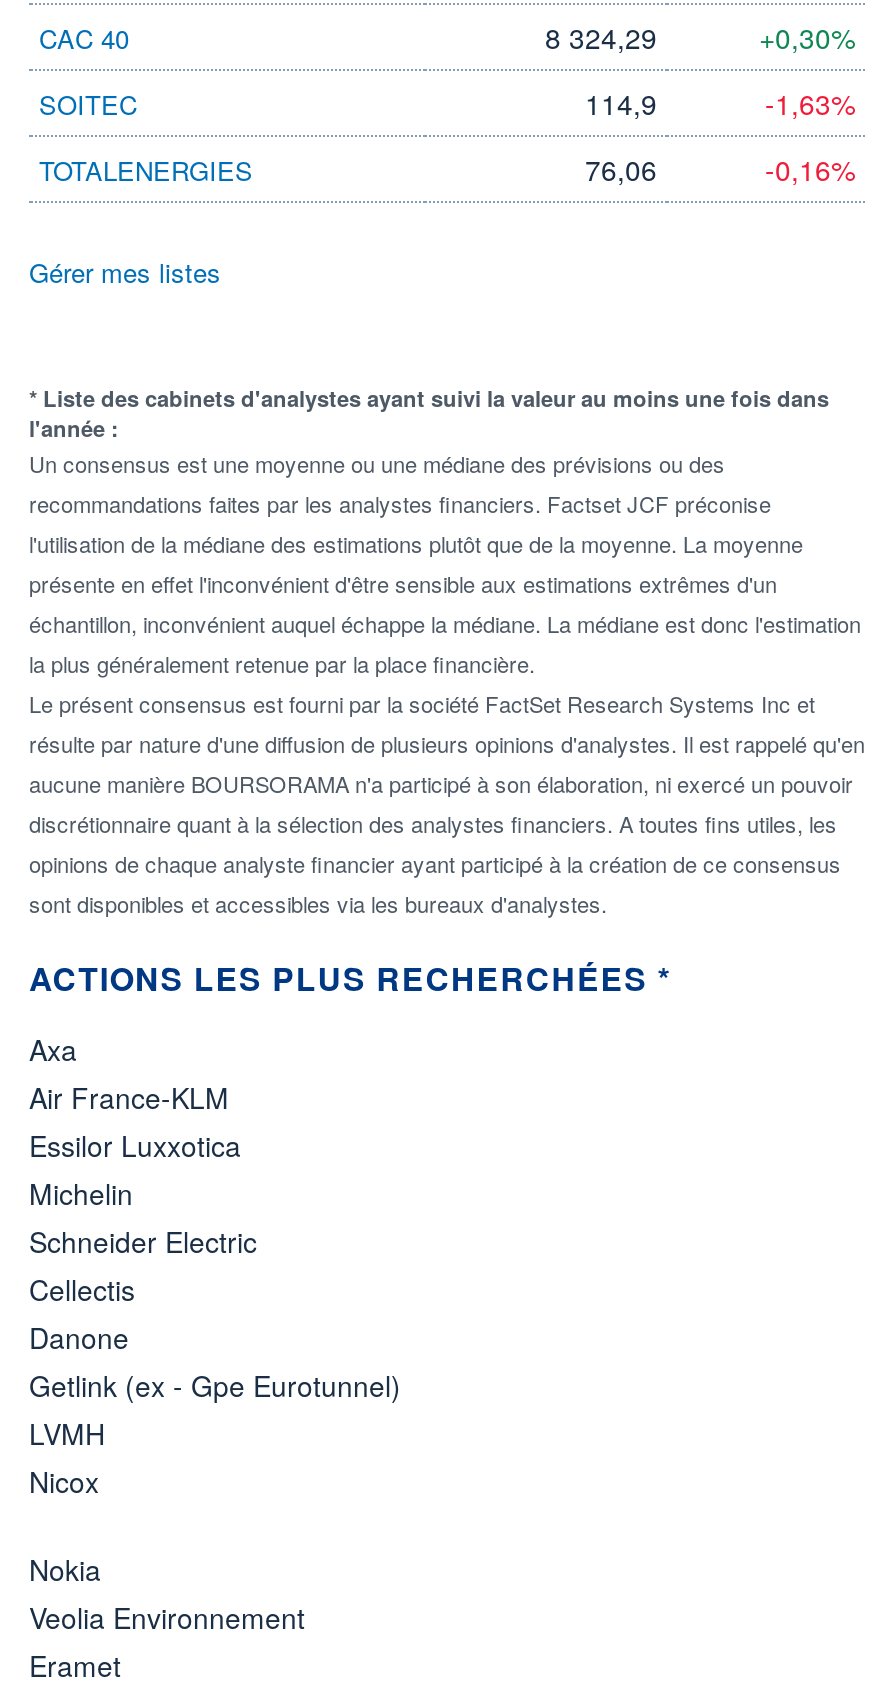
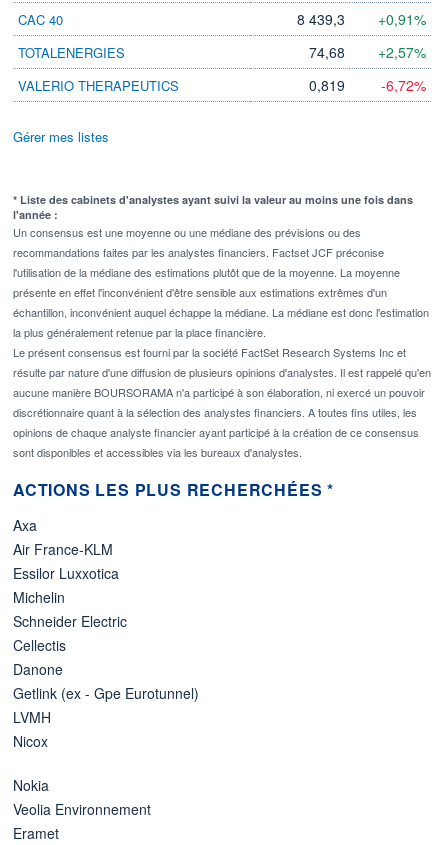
[39,17,855,123] 8 324,29 | +0,30% | SOITEC | 114,9 | -1,63% -> [297,9,426,29] 8 439,3 | +0,91%
moved [39,151,253,189] -> [18,43,125,62]: TOTALENERGIES
[585,149,855,189] 76,06 | -0,16% -> [18,42,426,95] 74,68 | +2,57% | VALERIO THERAPEUTICS | 0,819 | -6,72%

